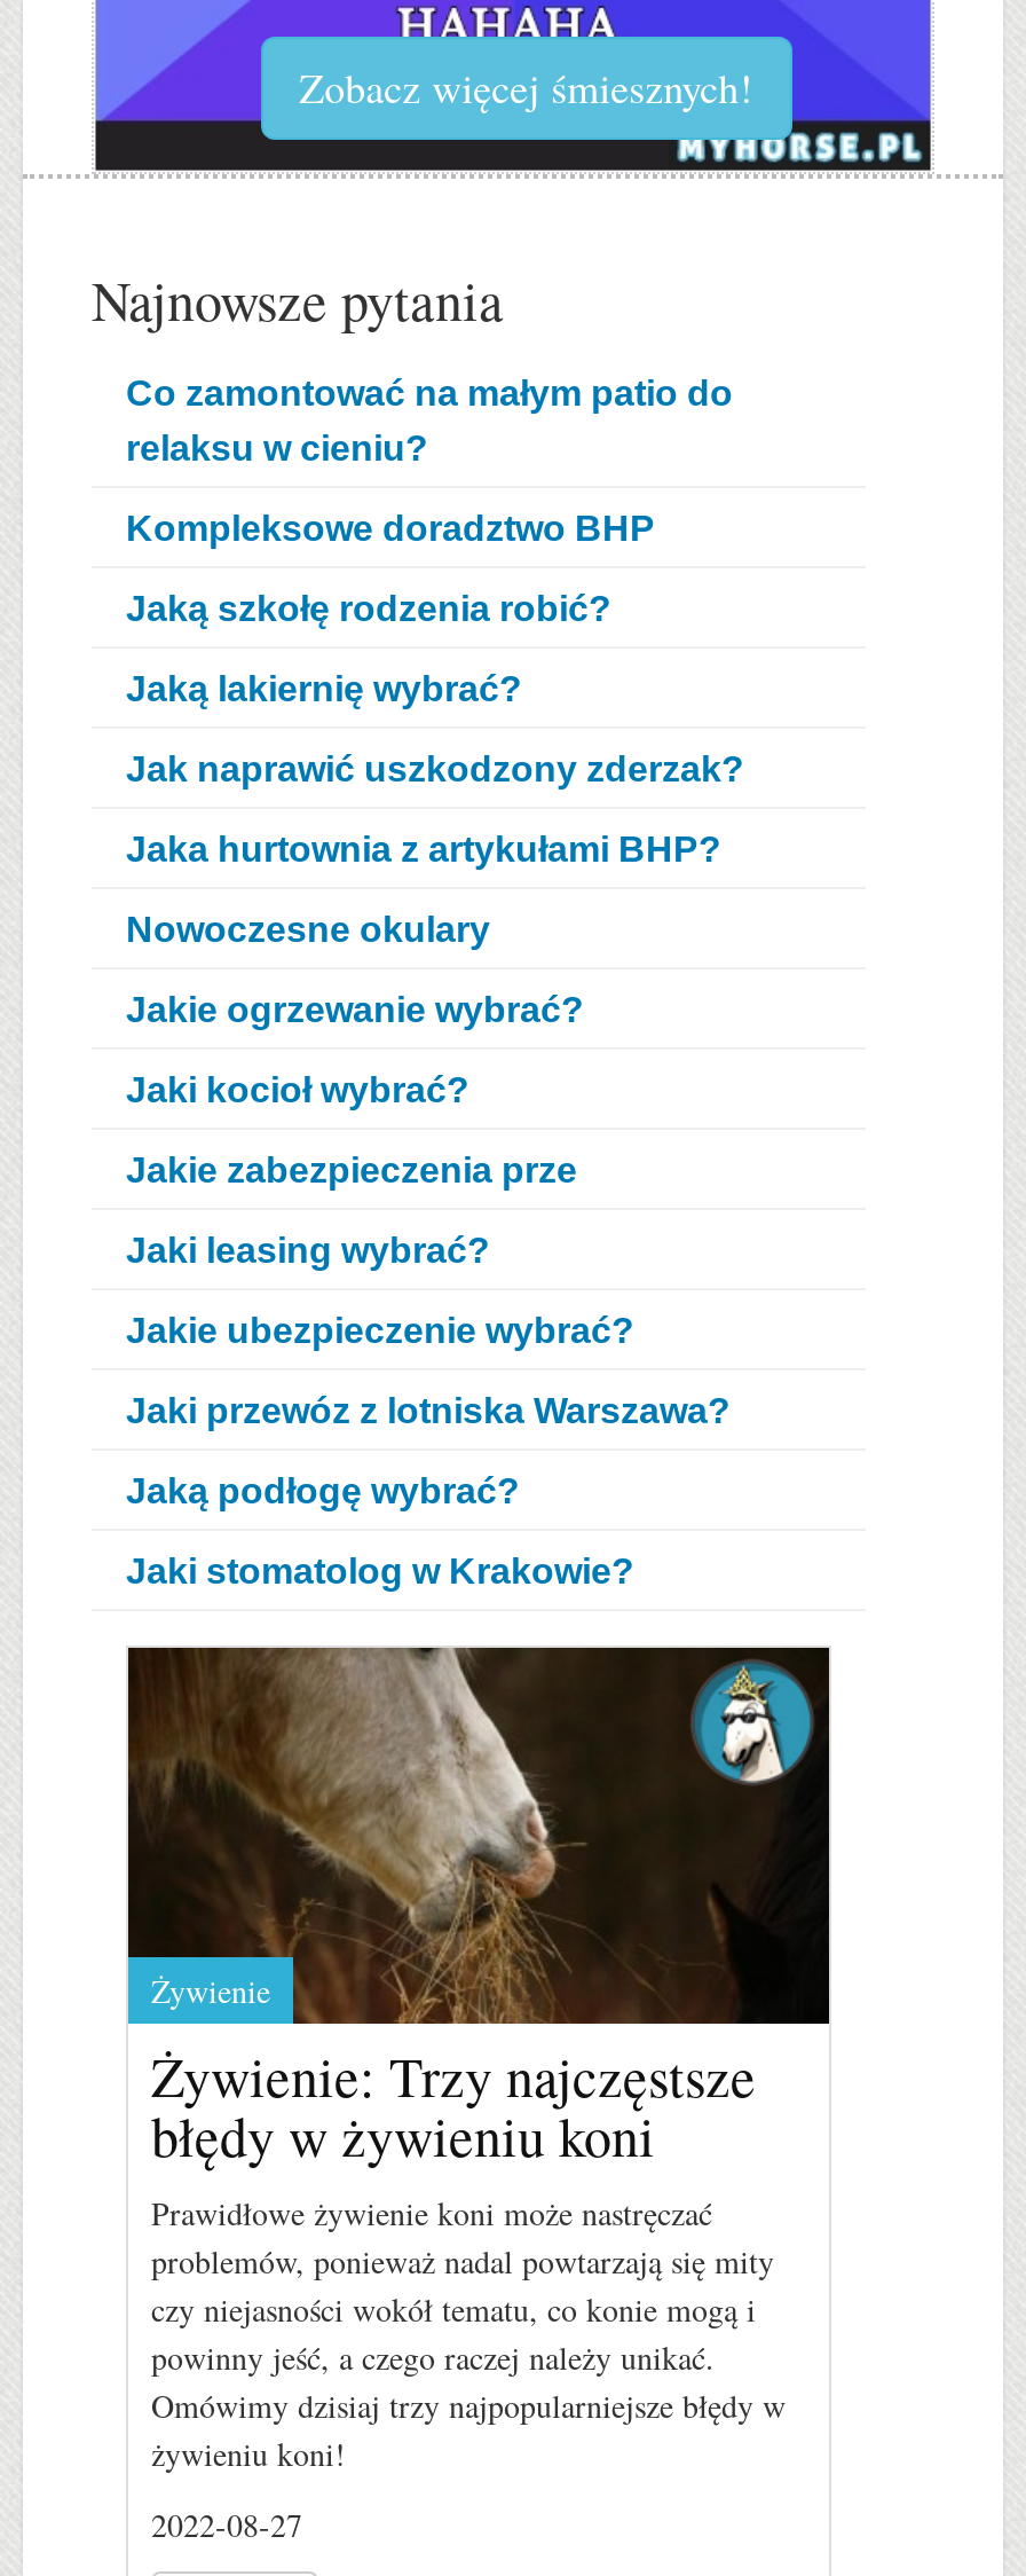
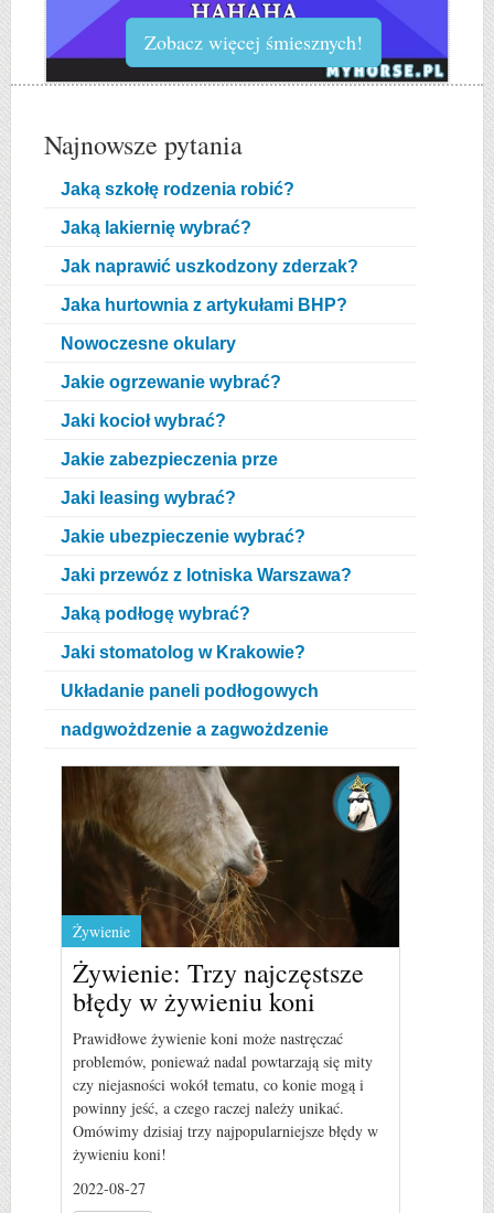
[126,374,733,548] Co zamontować na małym patio do | relaksu w cieniu? | Kompleksowe doradztwo BHP -> none
moved [126,590,744,1591] -> [61,180,358,662]: Jaką szkołę rodzenia robić? | Jaką lakiernię wybrać? | Jak naprawić uszkodzony zderzak? | ... | Jaką podłogę wybrać? | Jaki stomatolog w Krakowie?
none -> [61,682,329,739] Układanie paneli podłogowych | nadgwożdzenie a zagwożdzenie

